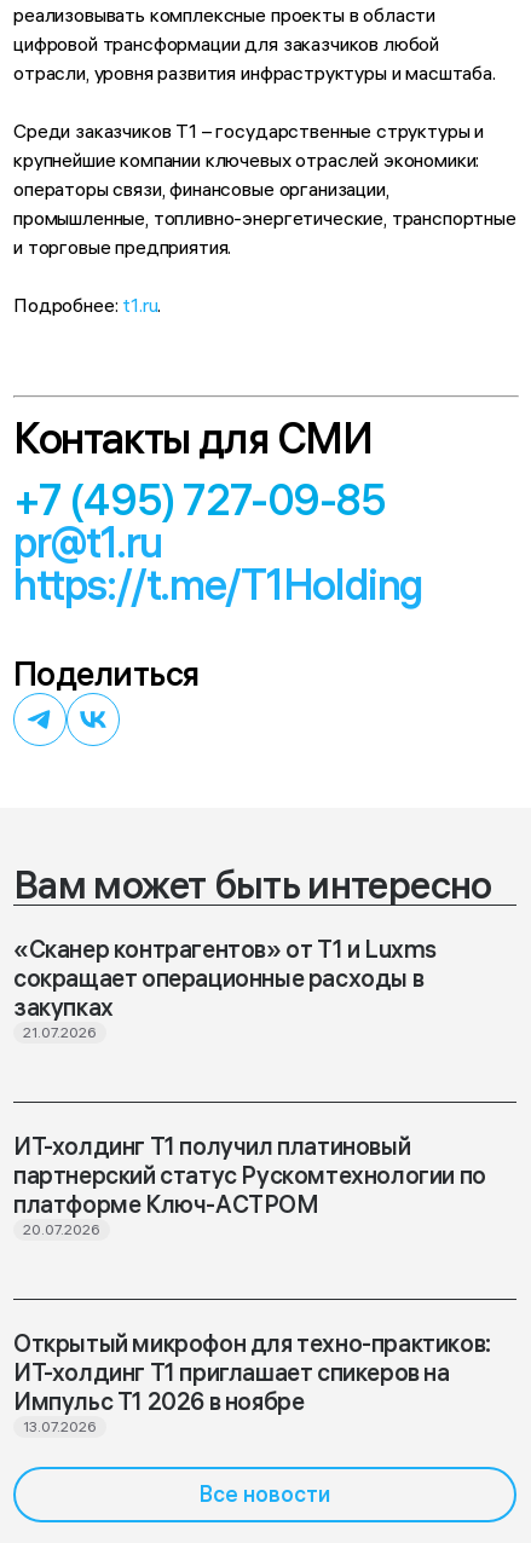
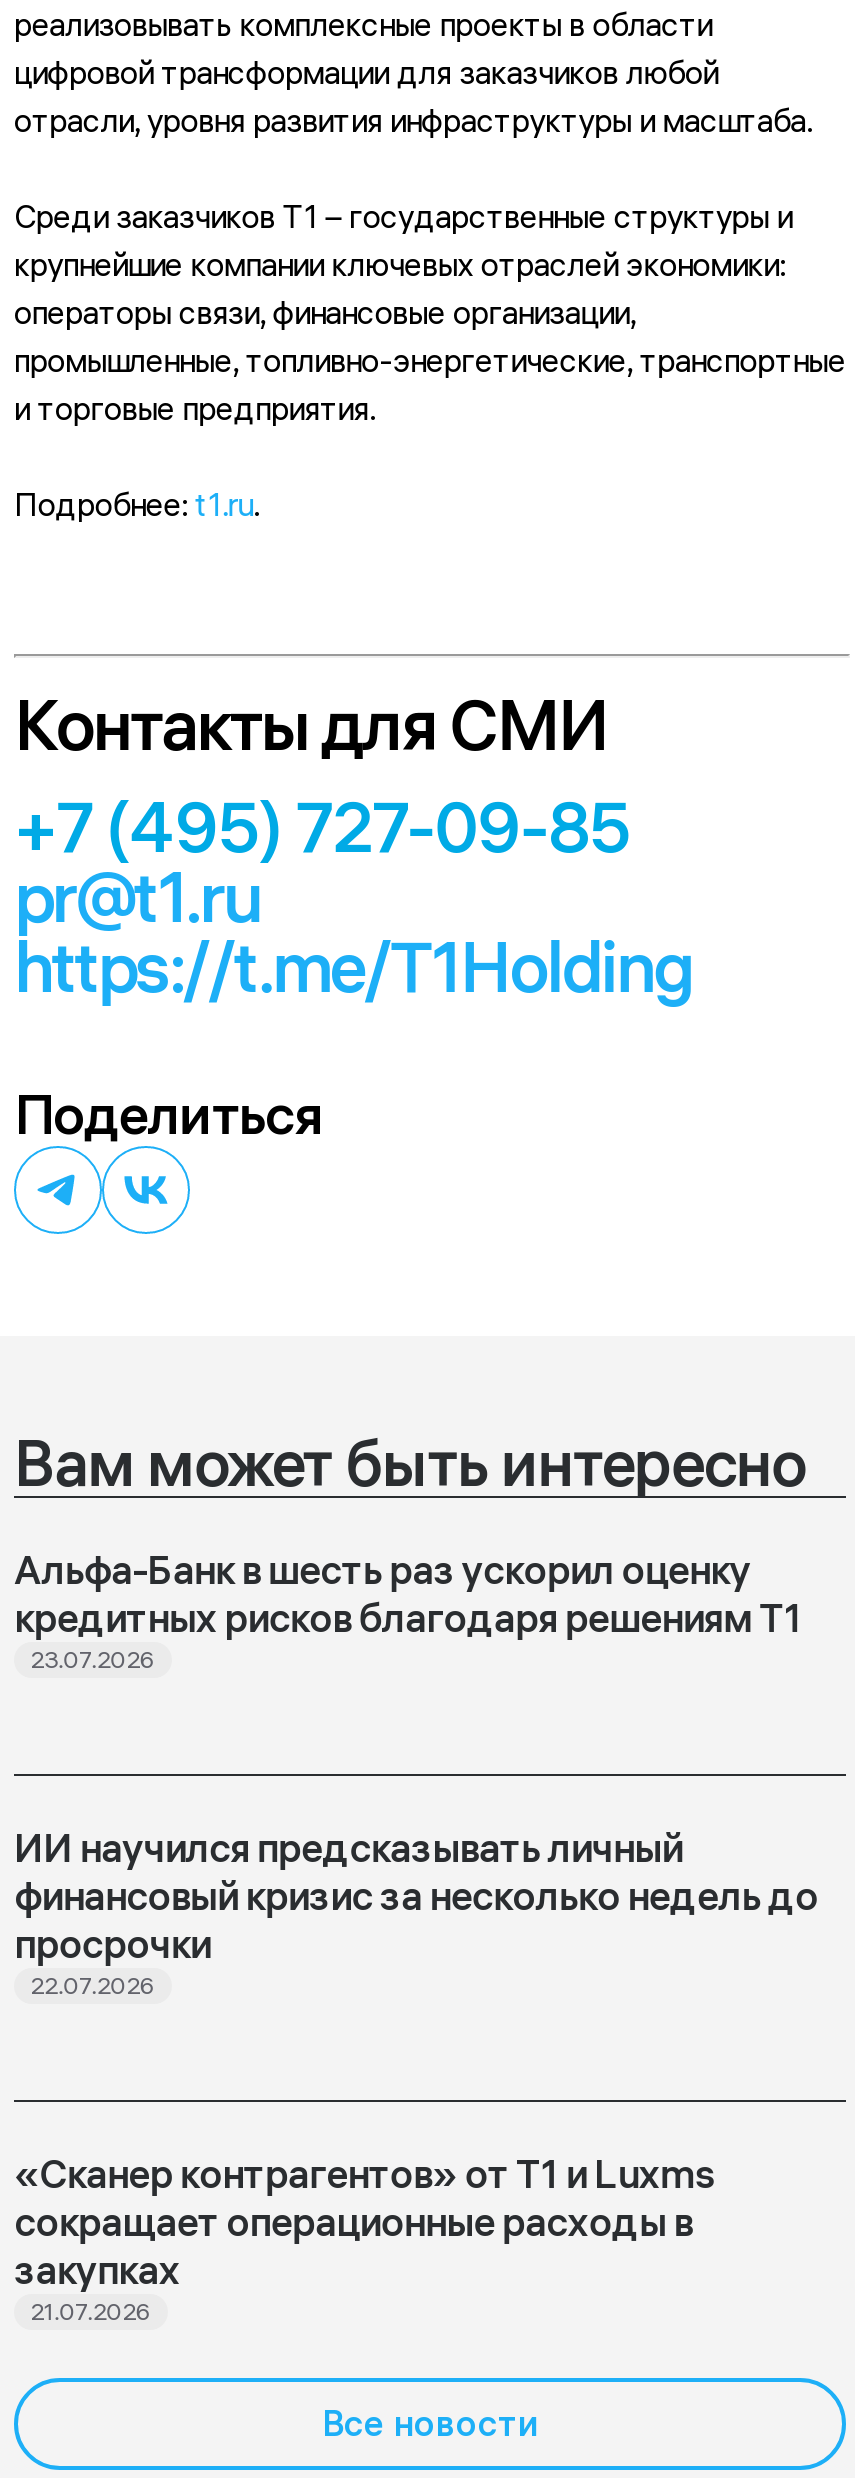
none -> [14,1543,802,1673] Альфа-Банк в шесть раз ускорил оценку | кредитных рисков благодаря решениям Т1 | 23.07.2026
none -> [14,1821,818,1999] ИИ научился предсказывать личный | финансовый кризис за несколько недель до | просрочки | 22.07.2026
moved [13,962,424,1041] -> [14,2195,692,2325]: сокращает операционные расходы в | закупках | 21.07.2026
[13,1130,486,1238] ИТ-холдинг Т1 получил платиновый | партнерский статус Рускомтехнологии по | платформе Ключ-АСТРОМ | 20.07.2026 -> none
[13,1327,491,1435] Открытый микрофон для техно-практиков: | ИТ-холдинг Т1 приглашает спикеров на | Импульс Т1 2026 в ноябре | 13.07.2026 -> none

